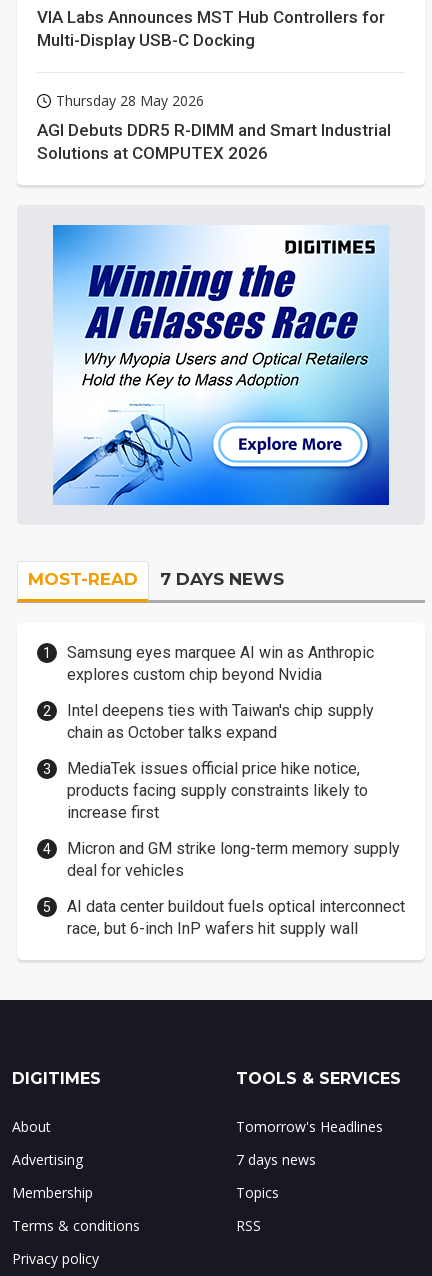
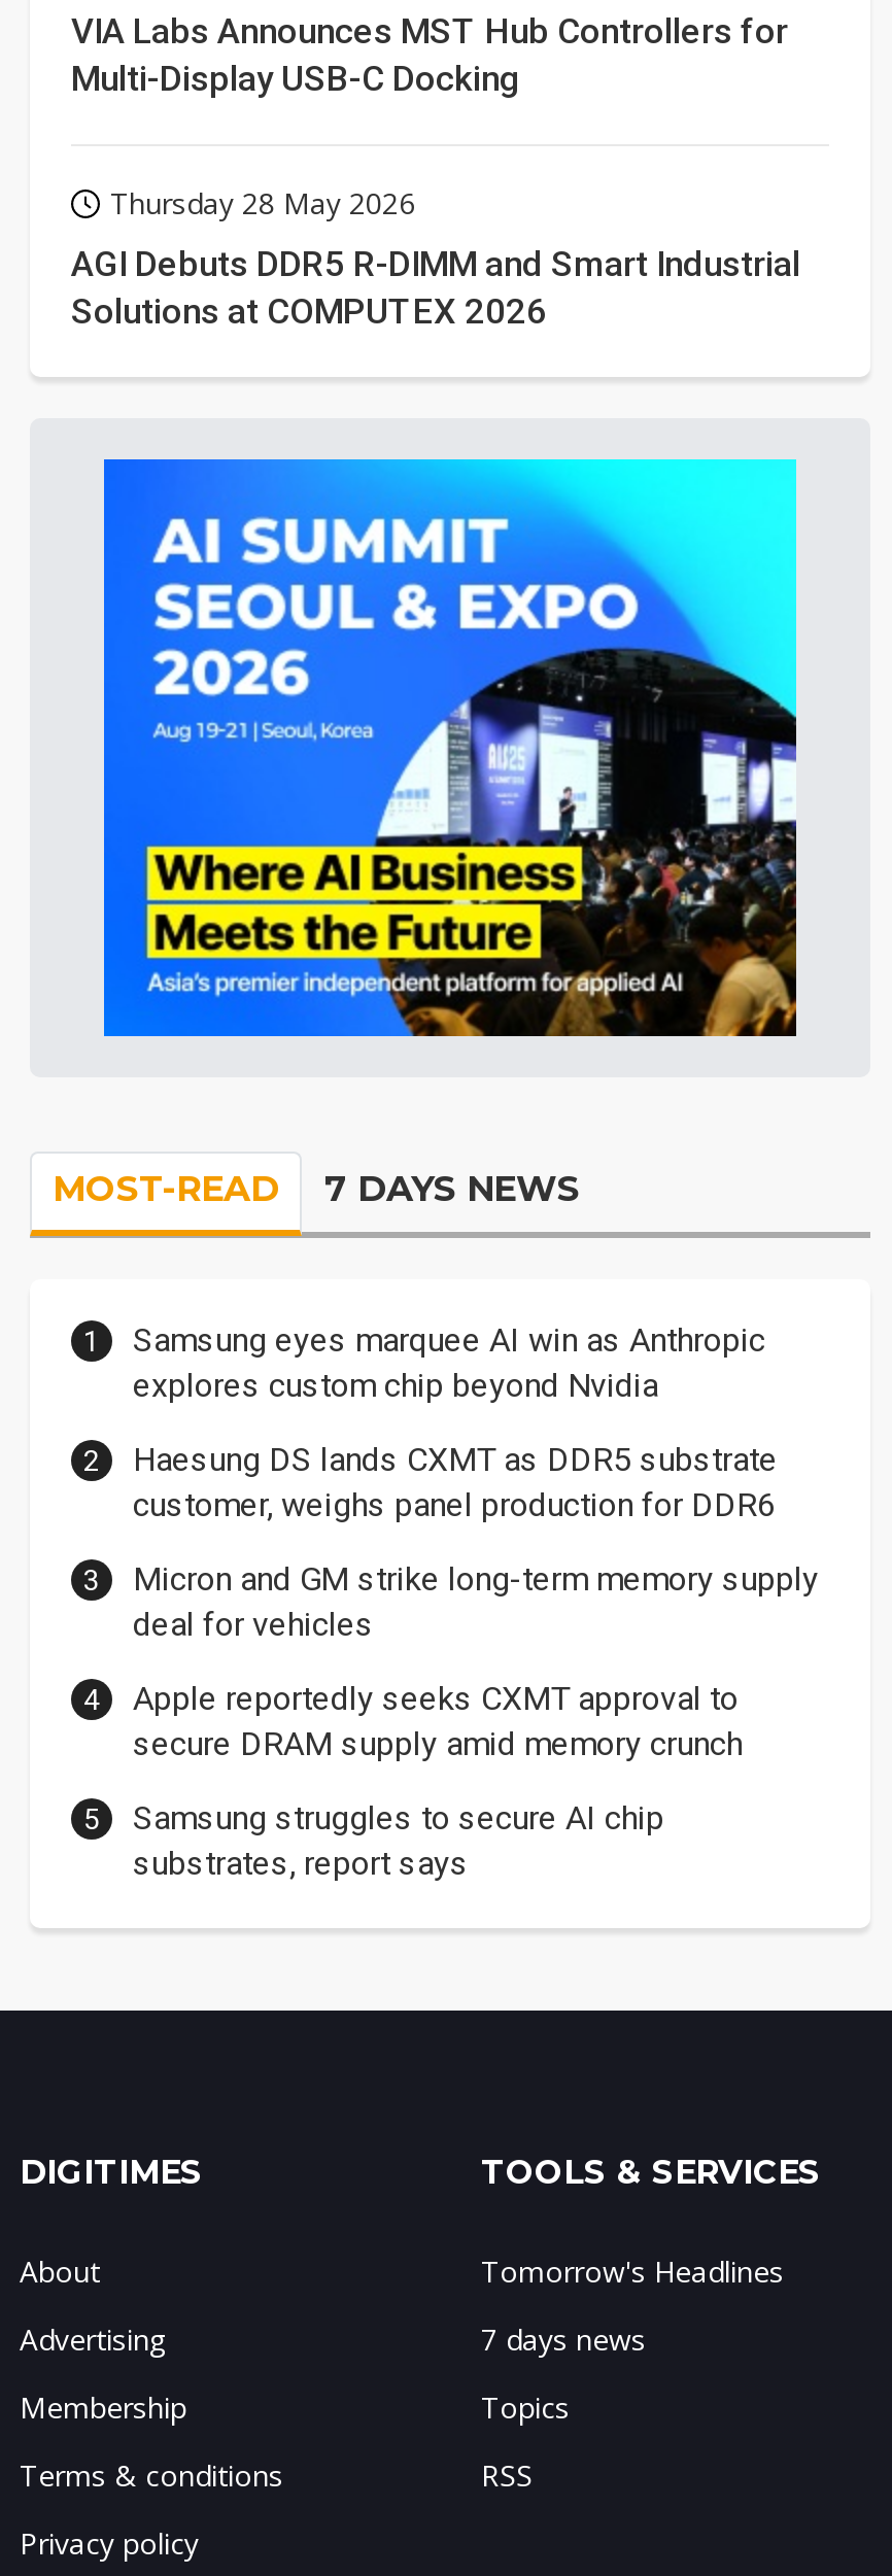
[53,225,390,506] [image] -> [102,457,798,1038] [image]
[67,701,374,822] Intel deepens ties with Taiwan's chip supply | chain as October talks expand | MediaTek issues official price hike notice, | products facing supply constraints likely to | increase first -> [133,1439,778,1524] Haesung DS lands CXMT as DDR5 substrate | customer, weighs panel production for DDR6
moved [67,839,400,880] -> [133,1559,819,1643]: Micron and GM strike long-term memory supply | deal for vehicles
[67,897,405,938] AI data center buildout fuels optical interconnect | race, but 6-inch InP wafers hit supply wall -> [133,1678,743,1882] Apple reportedly seeks CXMT approval to | secure DRAM supply amid memory crunch | Samsung struggles to secure AI chip | substrates, report says

